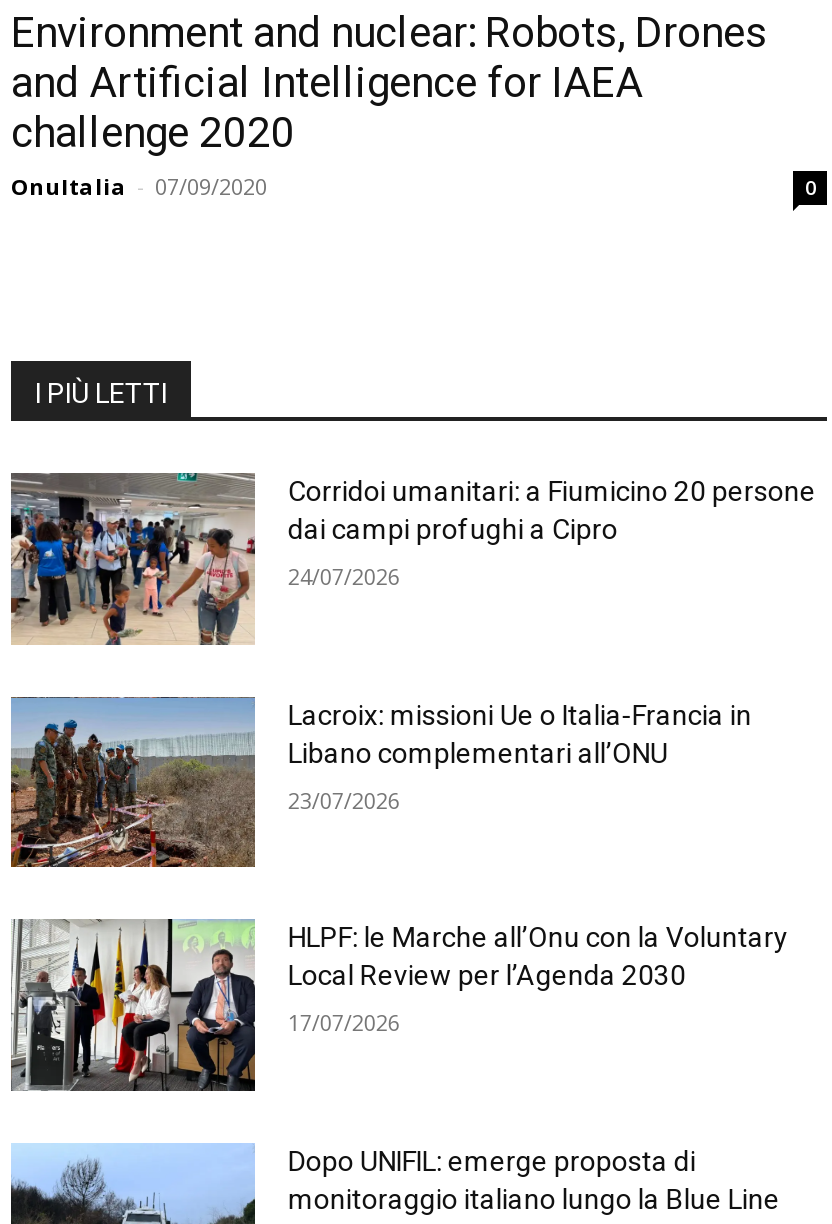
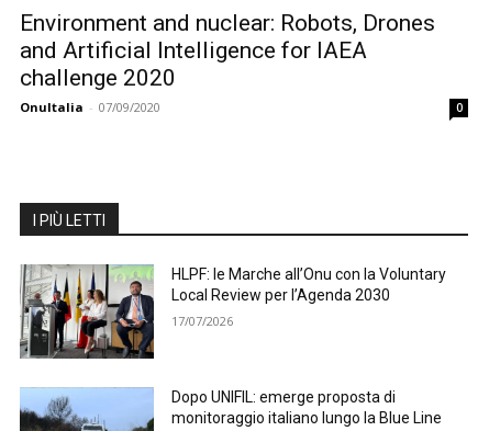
[9,473,816,645] [image] | Corridoi umanitari: a Fiumicino 20 persone | dai campi profughi a Cipro | 24/07/2026 -> none
[9,695,752,869] [image] | Lacroix: missioni Ue o Italia-Francia in | Libano complementari all’ONU | 23/07/2026 -> none

